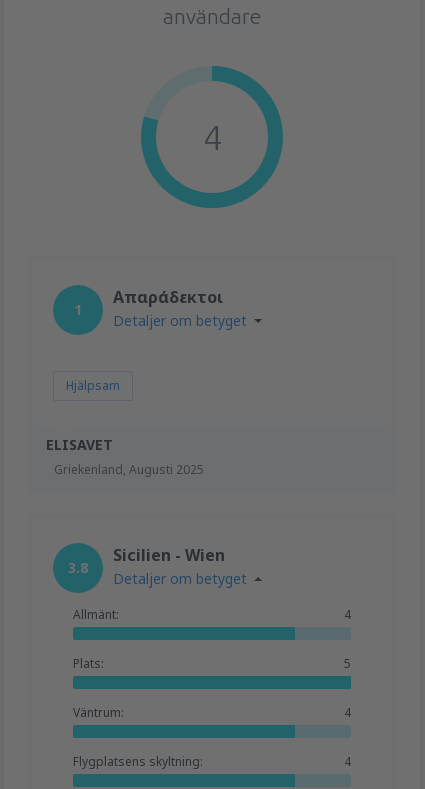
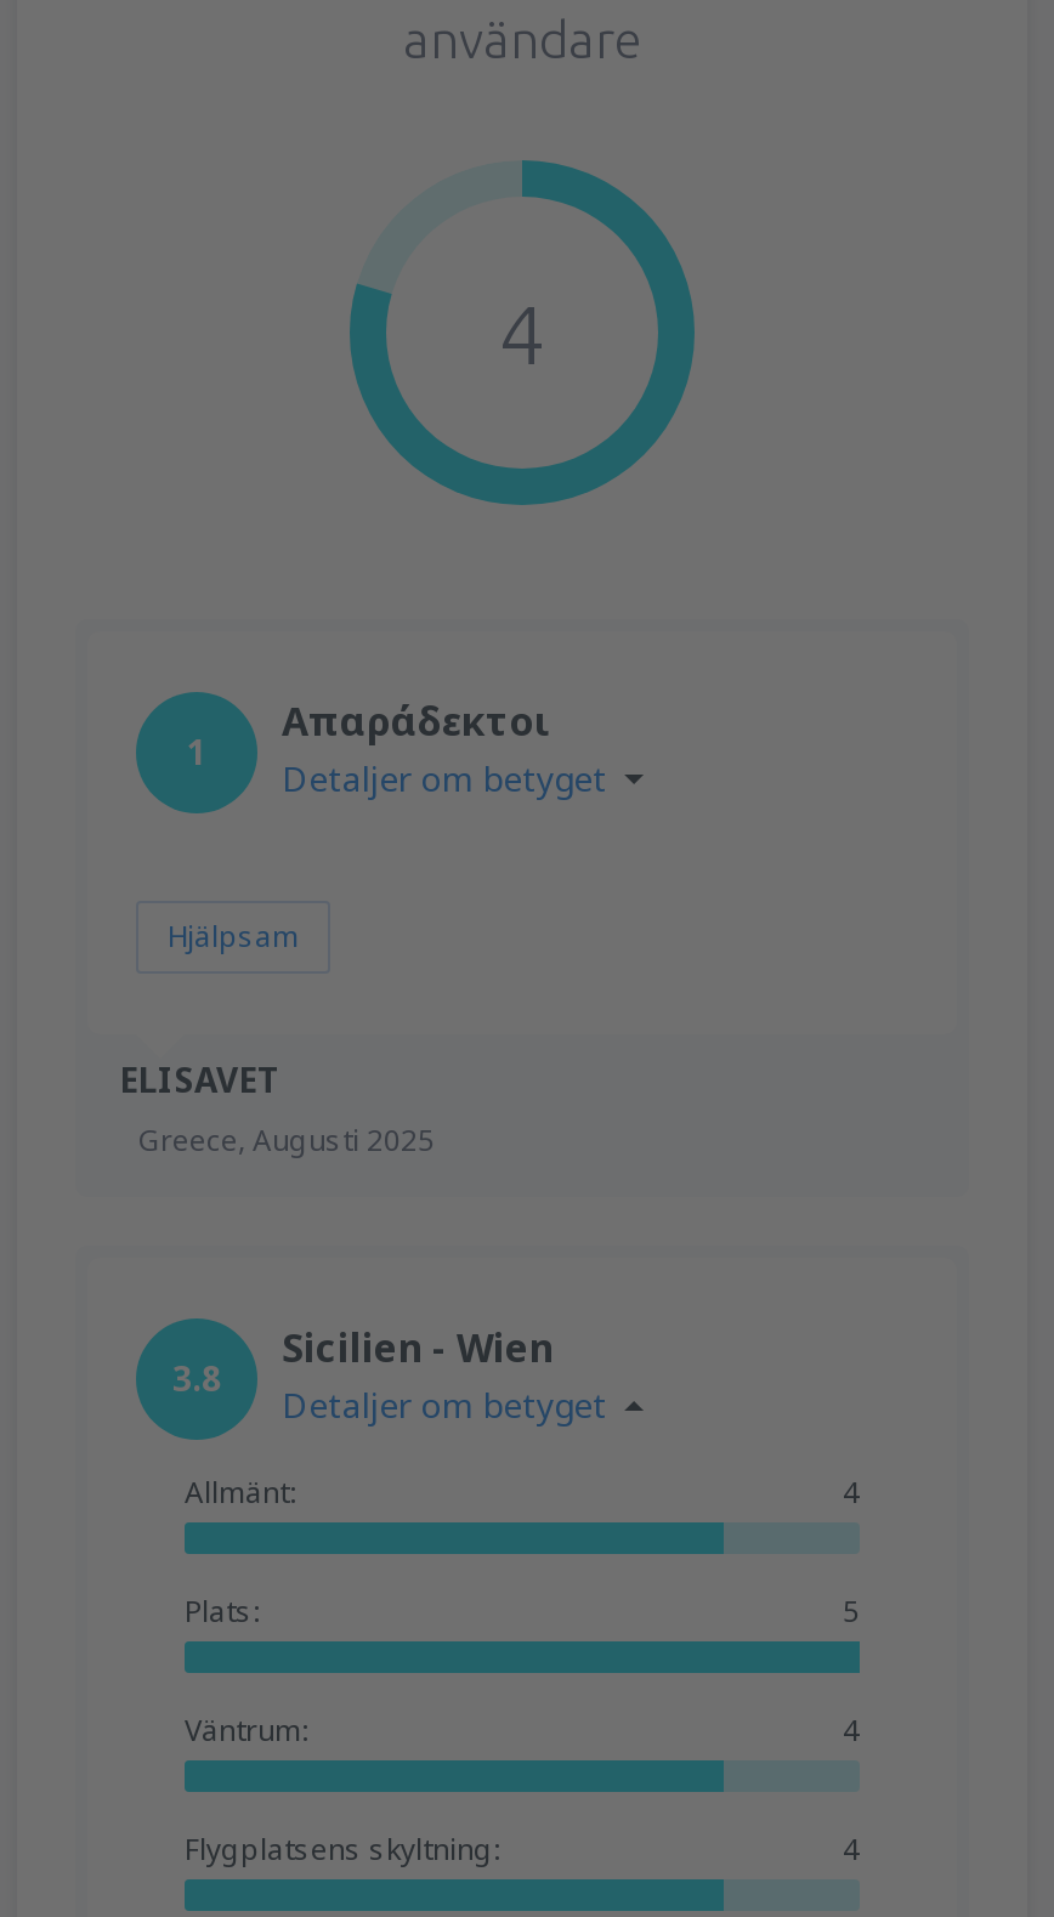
[54,460,204,477] Griekenland, Augusti 2025 -> [138,1118,435,1159] Greece, Augusti 2025

